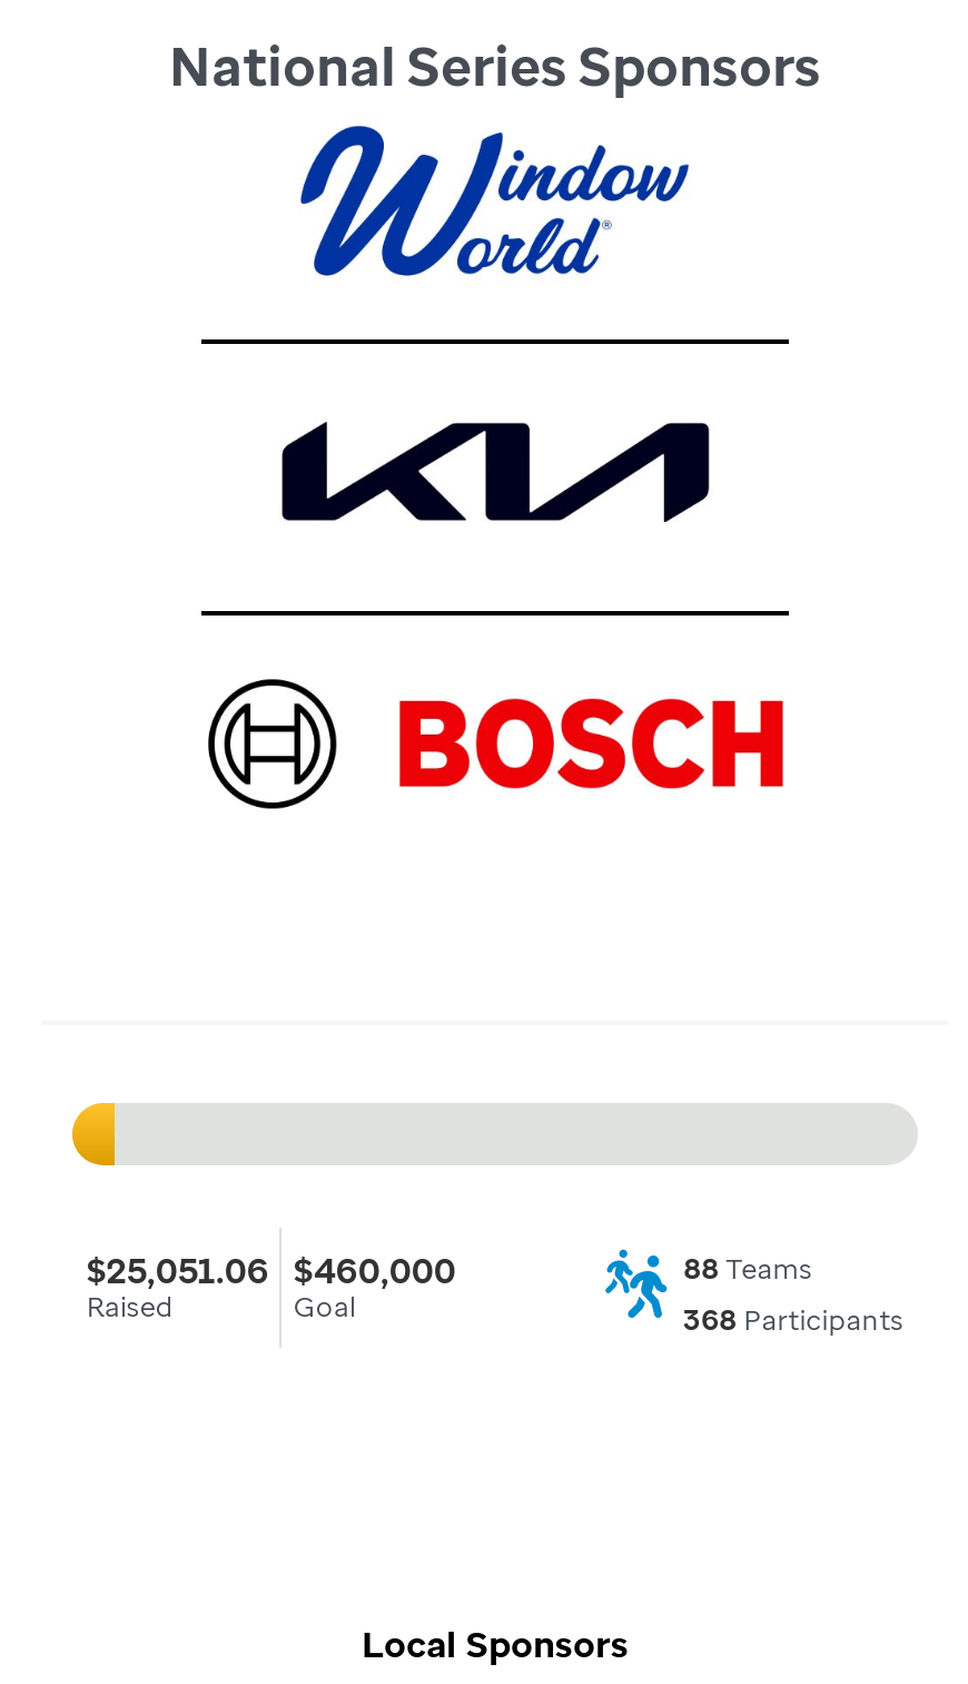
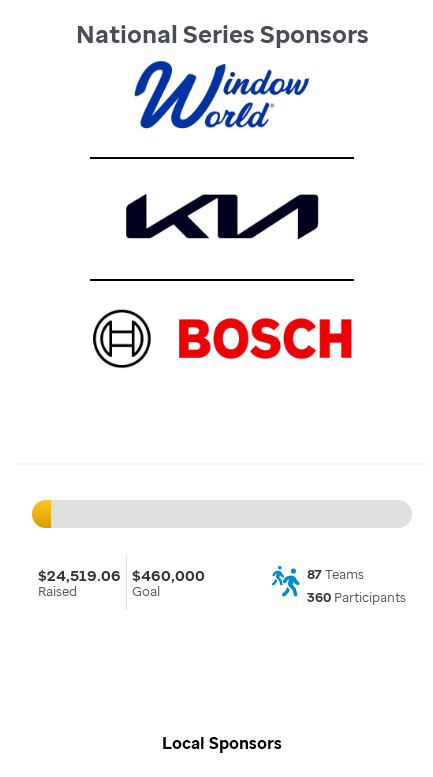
[87,1248,456,1292] $25,051.06 $460,000 -> [38,565,205,585] $24,519.06 $460,000
[683,1250,812,1288] 88 Teams -> [307,566,364,583] 87 Teams
[683,1302,904,1340] 368 Participants -> [307,589,406,606] 360 Participants

